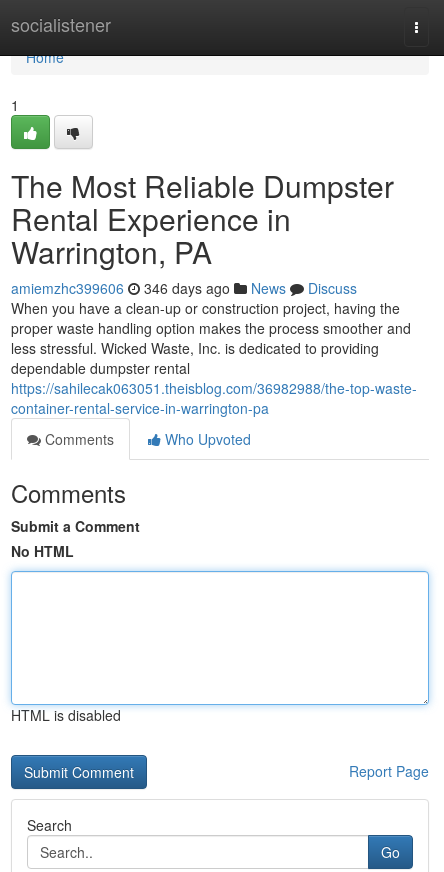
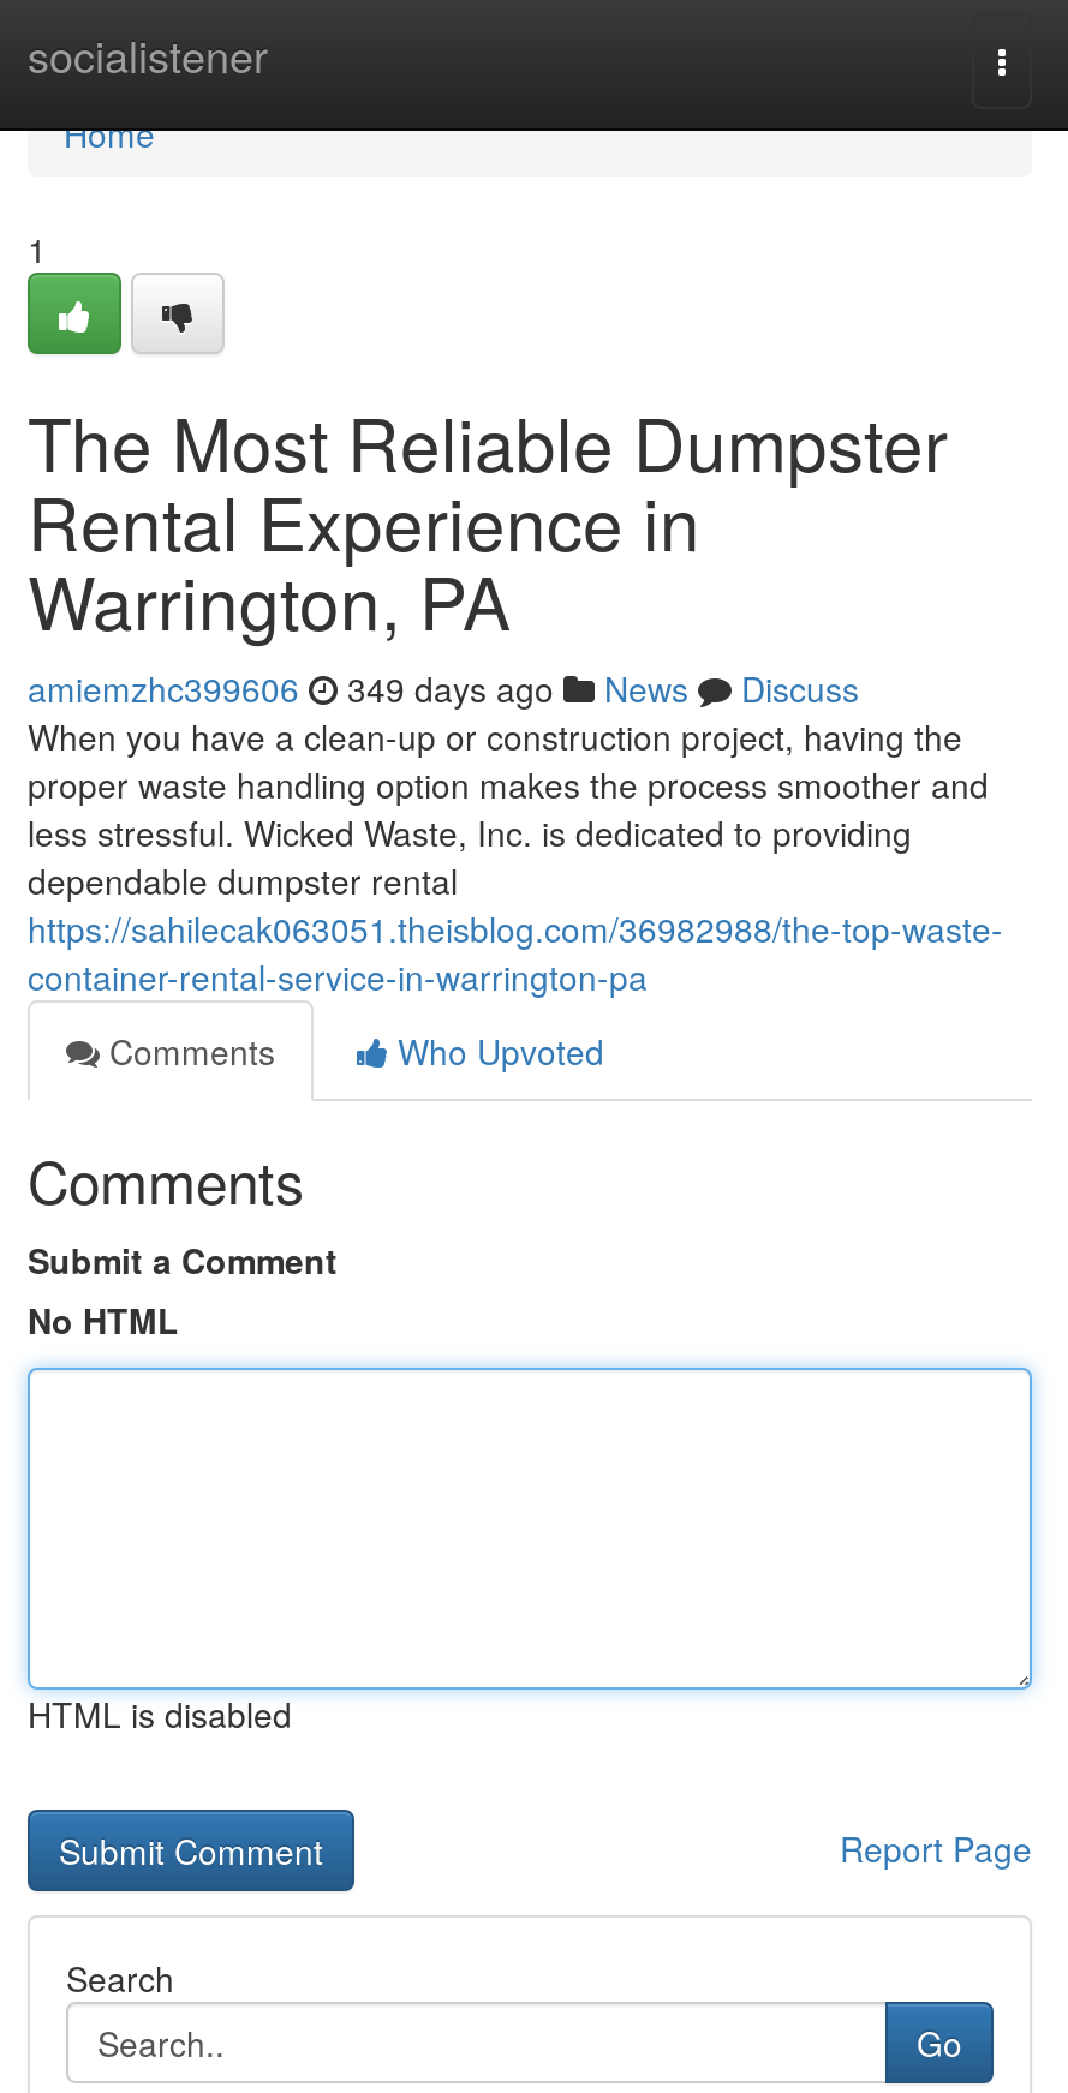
[11,278,357,298] amiemzhc399606 346 days ago News Discuss -> [28,664,859,712] amiemzhc399606 349 days ago News Discuss

